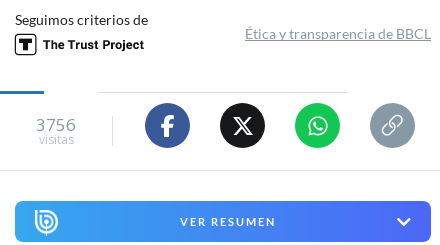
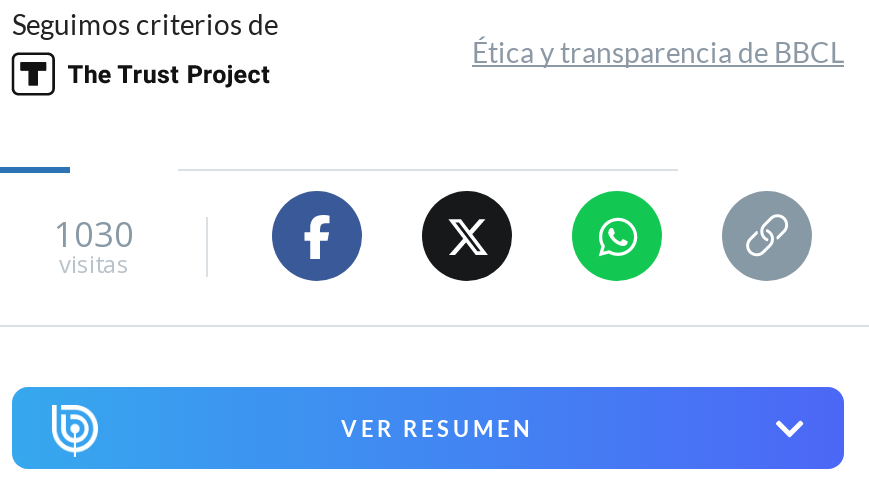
[36,113,76,136] 3756 -> [54,211,134,257] 1030

